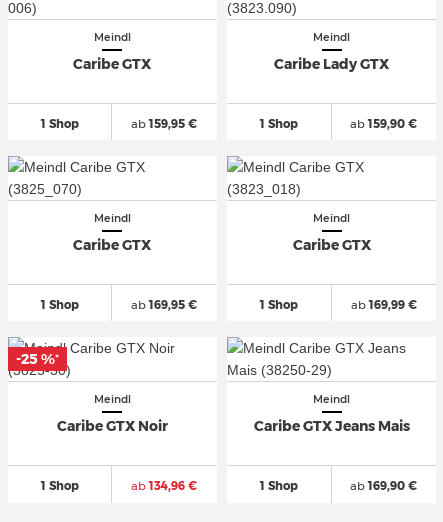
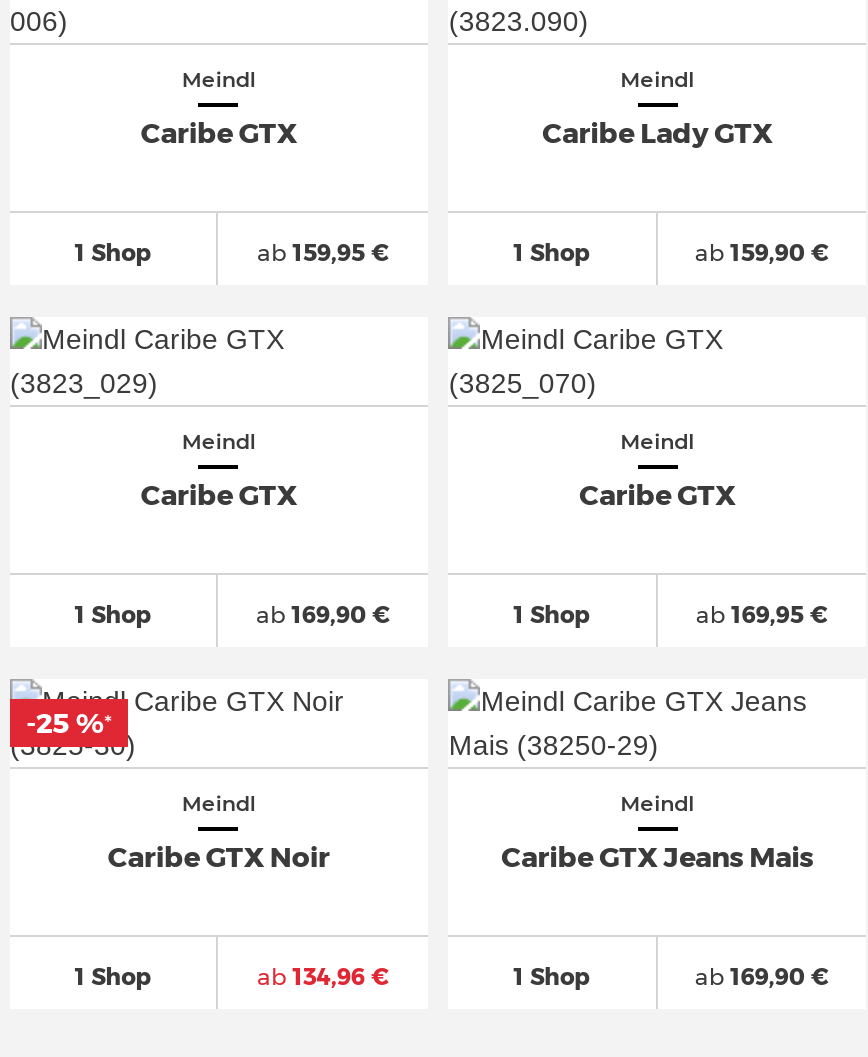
[131,298,197,312] ab 169,95 € -> [256,601,390,629] ab 169,90 €
[351,298,417,312] ab 169,99 € -> [696,601,828,629] ab 169,95 €

